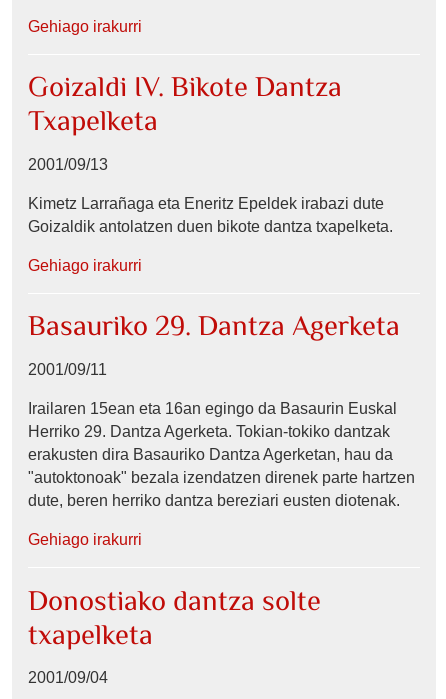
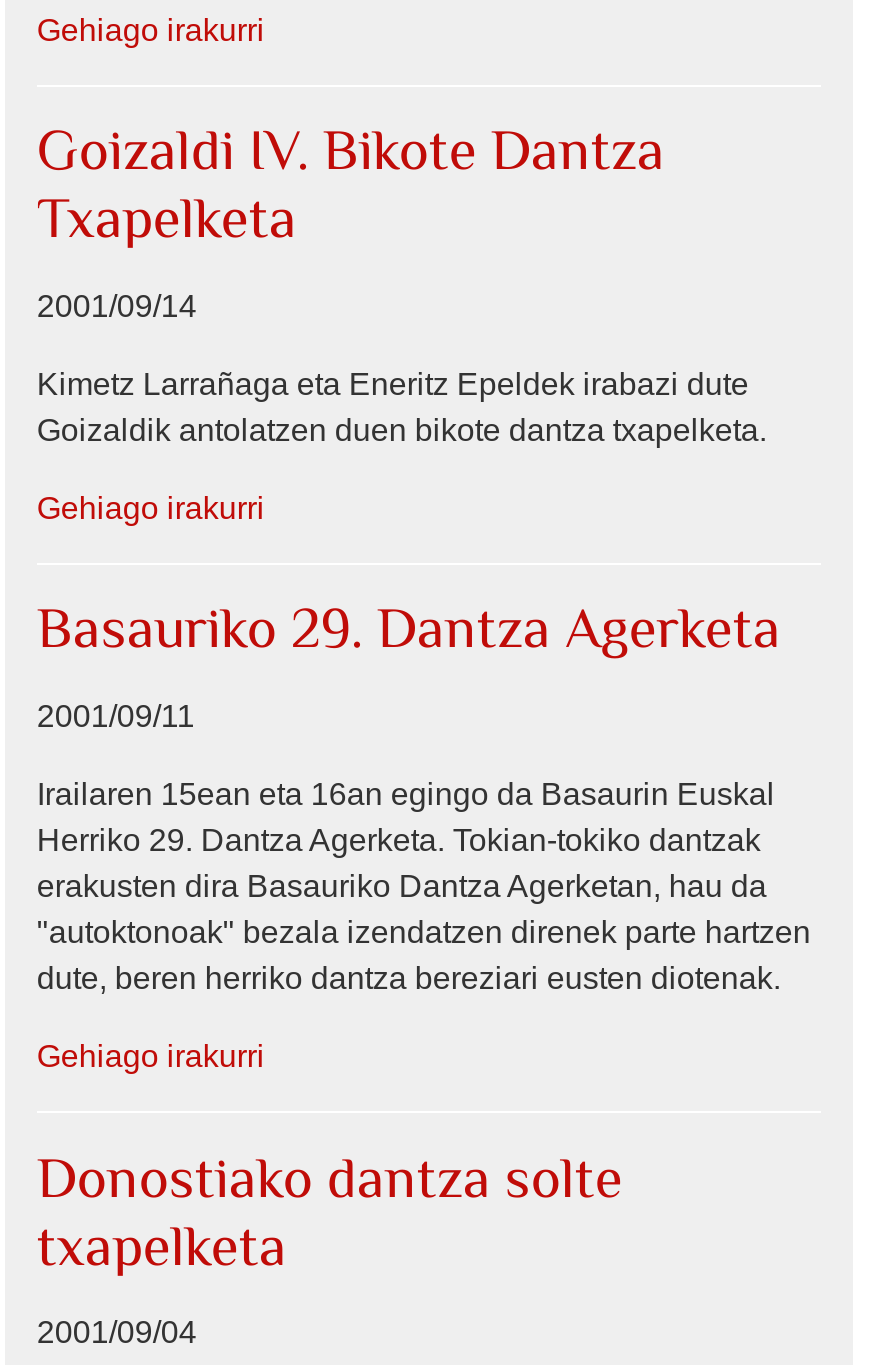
[28,156,108,173] 2001/09/13 -> [37,288,197,322] 2001/09/14

